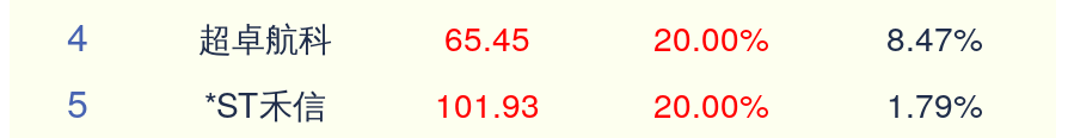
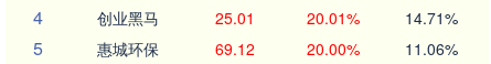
[198,14,982,61] 超卓航科 | 65.45 | 20.00% | 8.47% -> [97,6,457,28] 创业黑马 | 25.01 | 20.01% | 14.71%
[204,80,540,128] *ST禾信 | 101.93 -> [97,37,254,59] 惠城环保 | 69.12
[886,80,982,128] 1.79% -> [404,37,457,59] 11.06%

